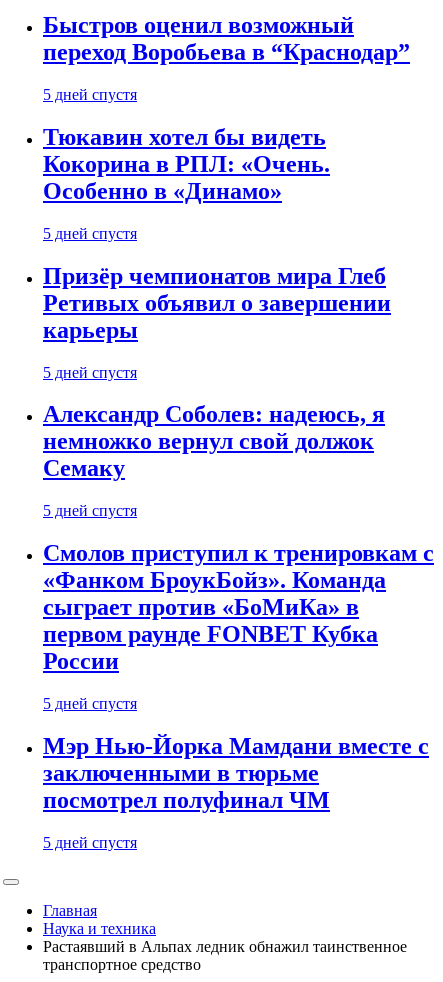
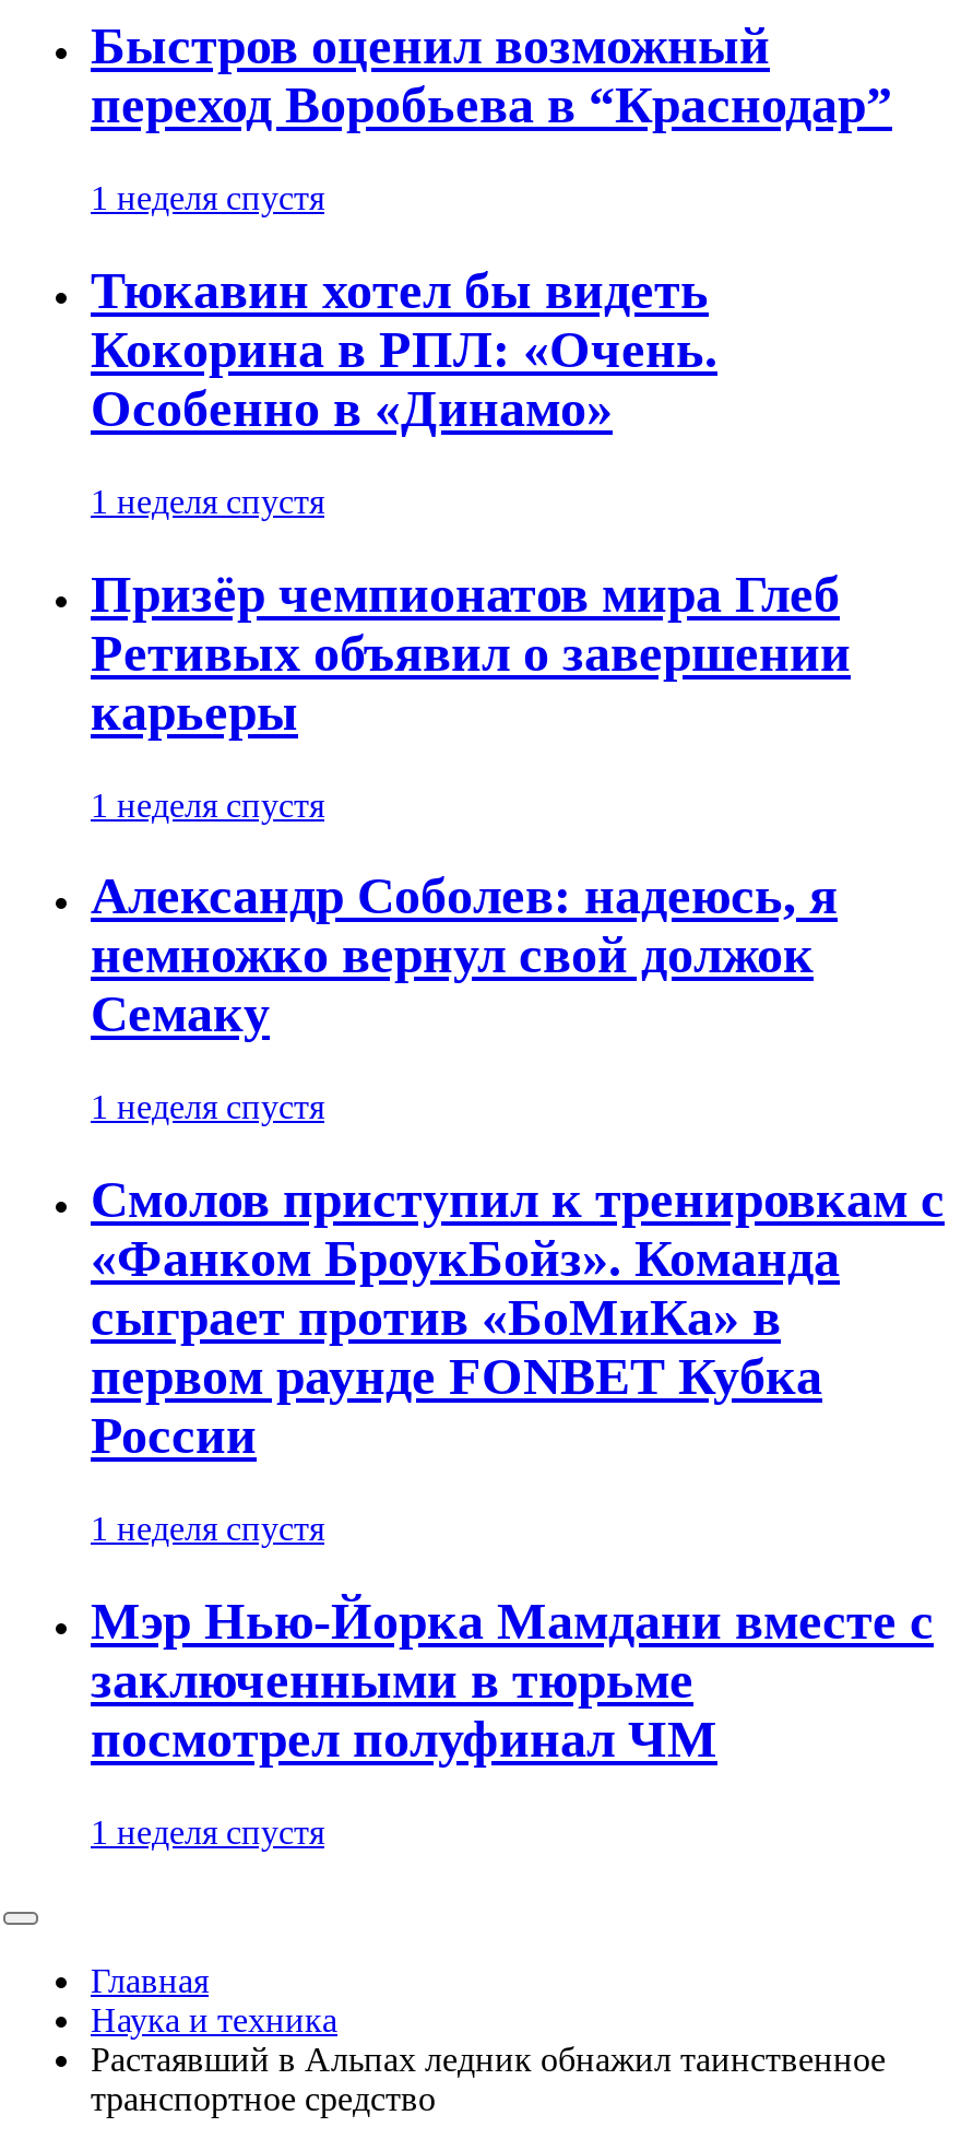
[43,86,137,103] 5 дней спустя -> [91,179,324,216] 1 неделя спустя
[43,225,137,242] 5 дней спустя -> [91,482,324,520] 1 неделя спустя
[43,364,137,381] 5 дней спустя -> [91,786,324,823] 1 неделя спустя
[43,502,137,519] 5 дней спустя -> [91,1089,324,1126] 1 неделя спустя
[43,695,137,712] 5 дней спустя -> [91,1510,324,1547] 1 неделя спустя
[43,834,137,851] 5 дней спустя -> [91,1813,324,1851] 1 неделя спустя

